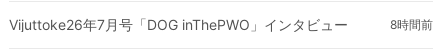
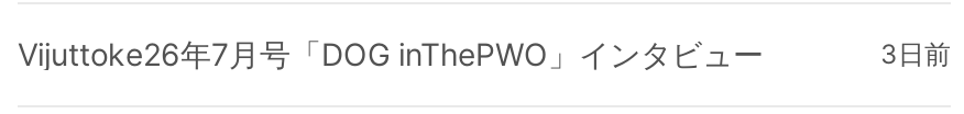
[390,17,433,32] 8時間前 -> [880,37,951,70] 3日前

